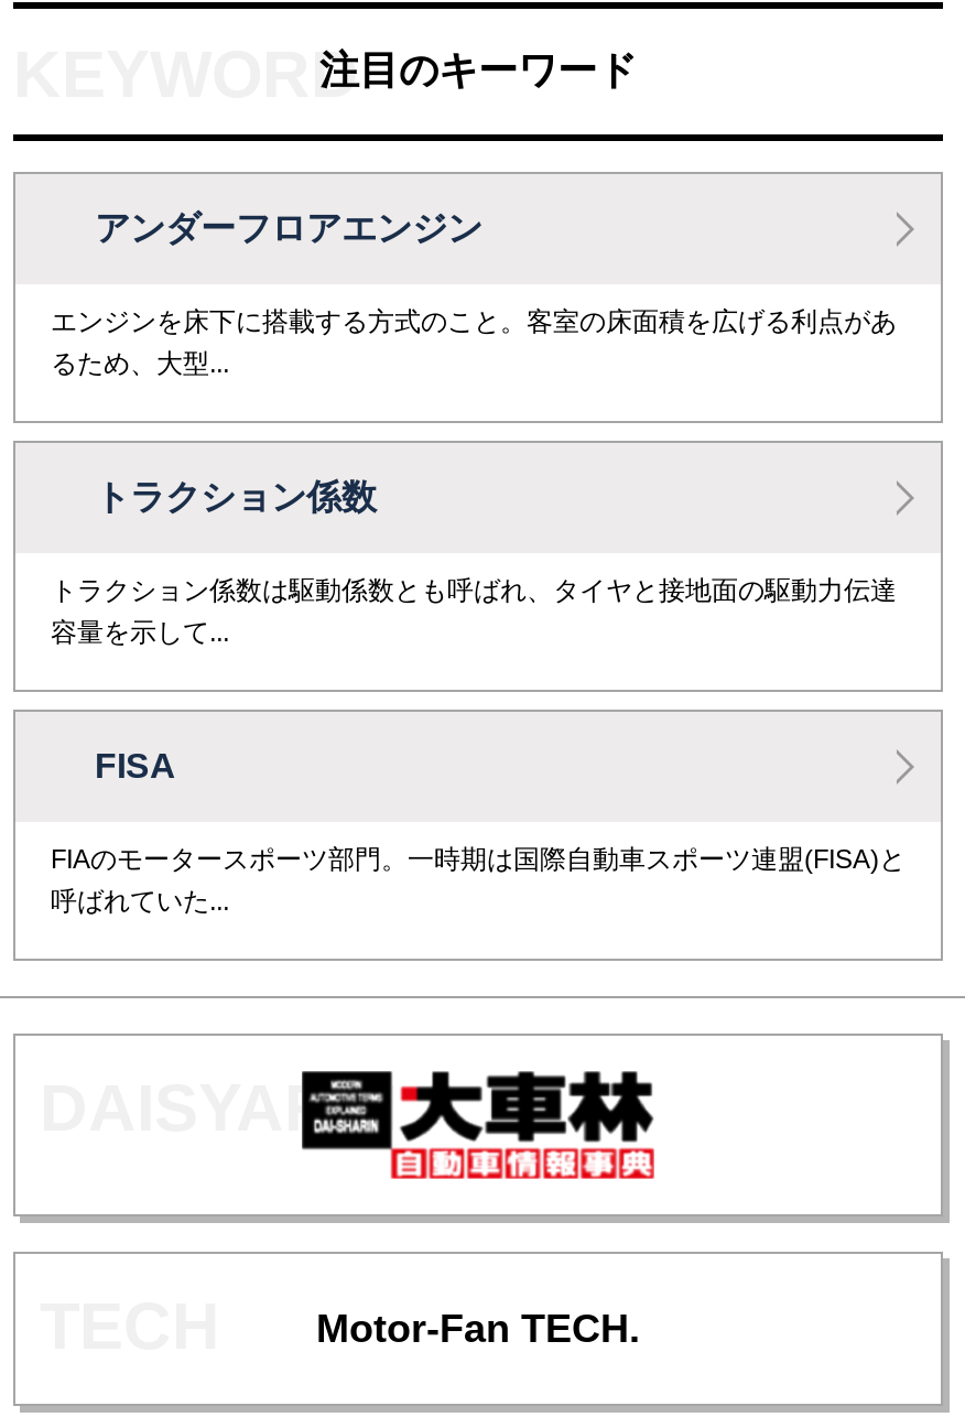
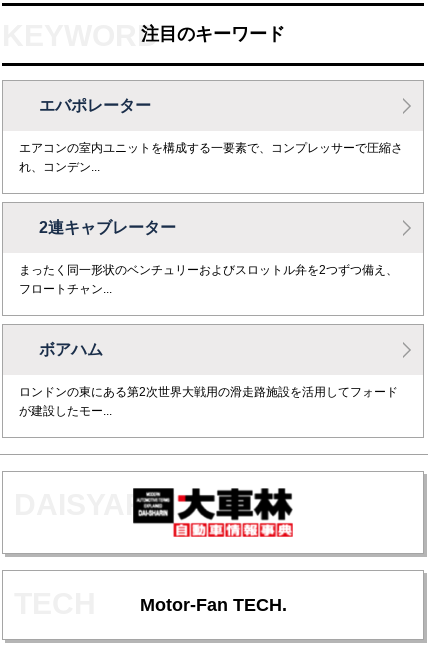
[95,210,482,248] アンダーフロアエンジン -> [39,97,151,114] エバポレーター
[51,307,897,380] エンジンを床下に搭載する方式のこと。客室の床面積を広げる利点があ | るため、大型... -> [19,141,403,174] エアコンの室内ユニットを構成する一要素で、コンプレッサーで圧縮さ | れ、コンデン...
[95,479,377,517] トラクション係数 -> [39,219,176,236] 2連キャブレーター
[51,576,897,649] トラクション係数は駆動係数とも呼ばれ、タイヤと接地面の駆動力伝達 | 容量を示して... -> [19,263,398,296] まったく同一形状のベンチュリーおよびスロットル弁を2つずつ備え、 | フロートチャン...
[95,748,176,785] FISA -> [39,341,103,358] ボアハム
[51,845,906,918] FIAのモータースポーツ部門。一時期は国際自動車スポーツ連盟(FISA)と | 呼ばれていた... -> [19,385,398,418] ロンドンの東にある第2次世界大戦用の滑走路施設を活用してフォード | が建設したモー...

